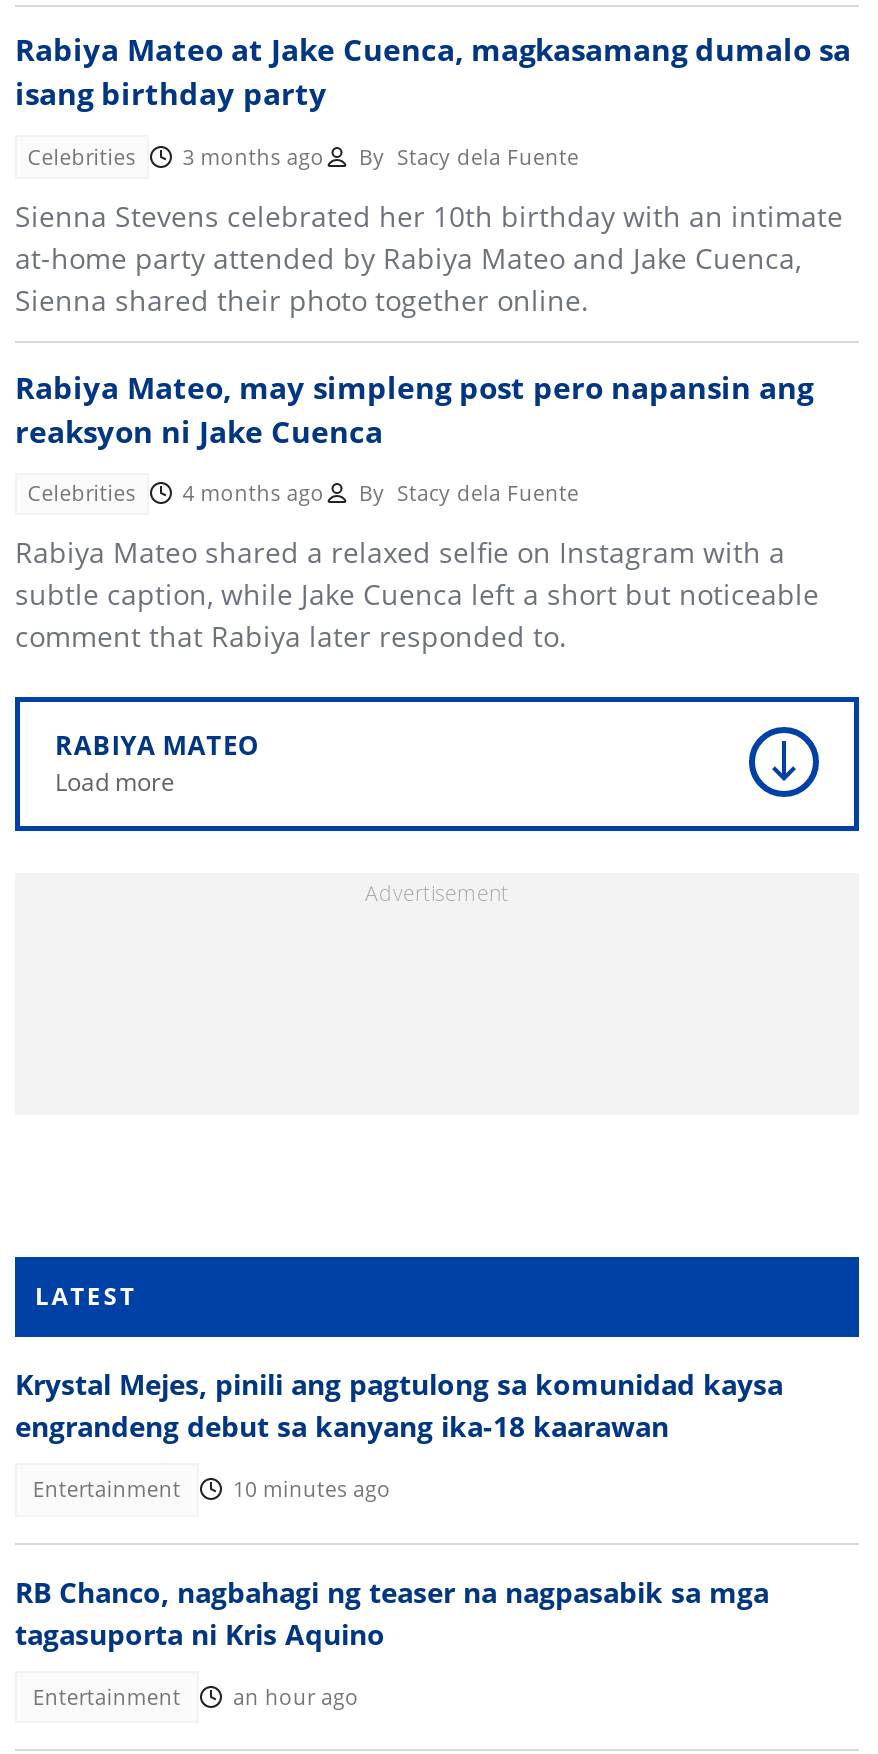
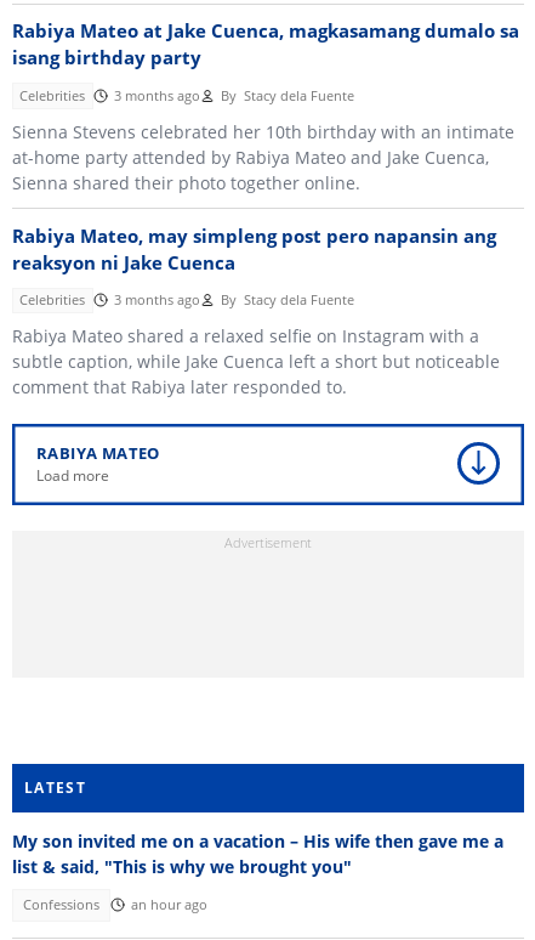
[27,479,579,507] Celebrities 4 months ago By Stacy dela Fuente -> [20,292,354,309] Celebrities 3 months ago By Stacy dela Fuente
[15,1365,783,1711] Krystal Mejes, pinili ang pagtulong sa komunidad kaysa | engrandeng debut sa kanyang ika-18 kaarawan | Entertainment | 10 minutes ago | RB Chanco, nagbahagi ng teaser na nagpasabik sa mga | tagasuporta ni Kris Aquino | Entertainment -> [12,830,503,914] My son invited me on a vacation – His wife then gave me a | list & said, "This is why we brought you" | Confessions

